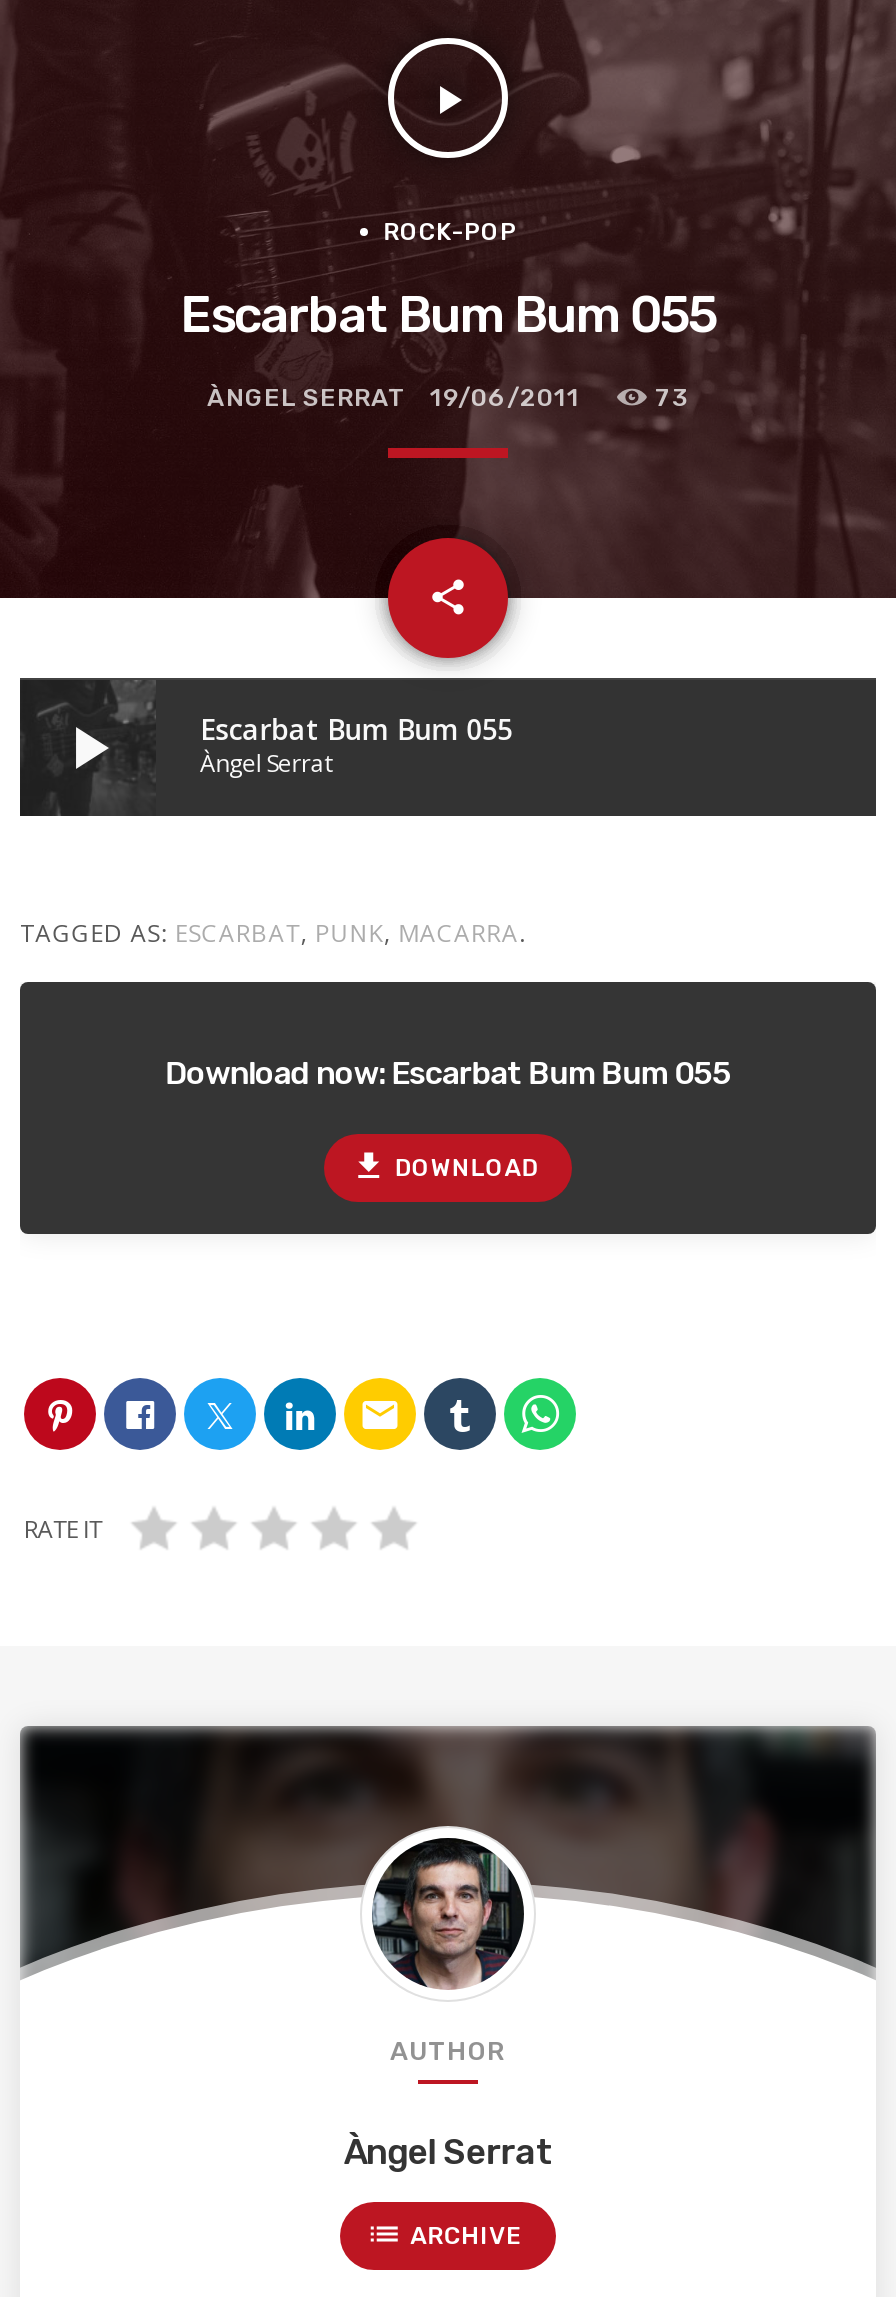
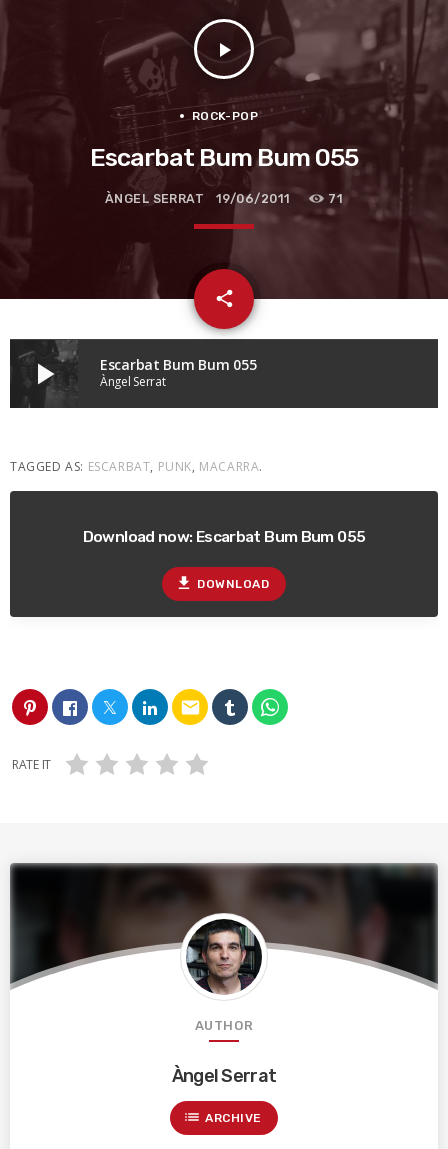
[648,381,689,411] 73 -> [325,191,343,206] 71

